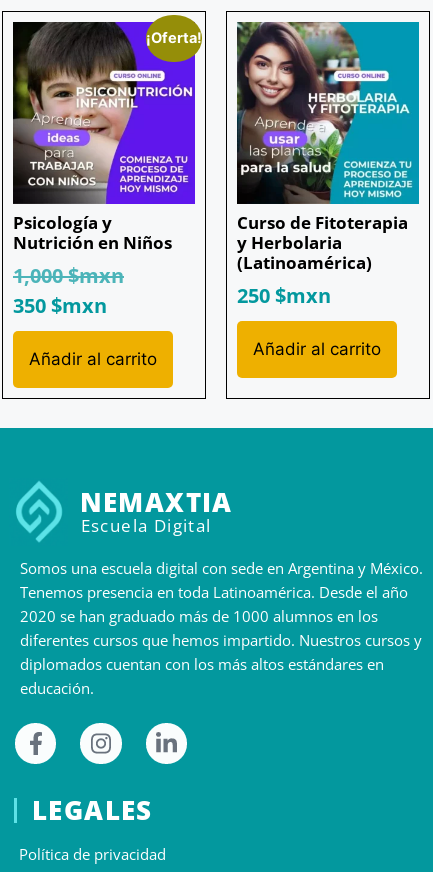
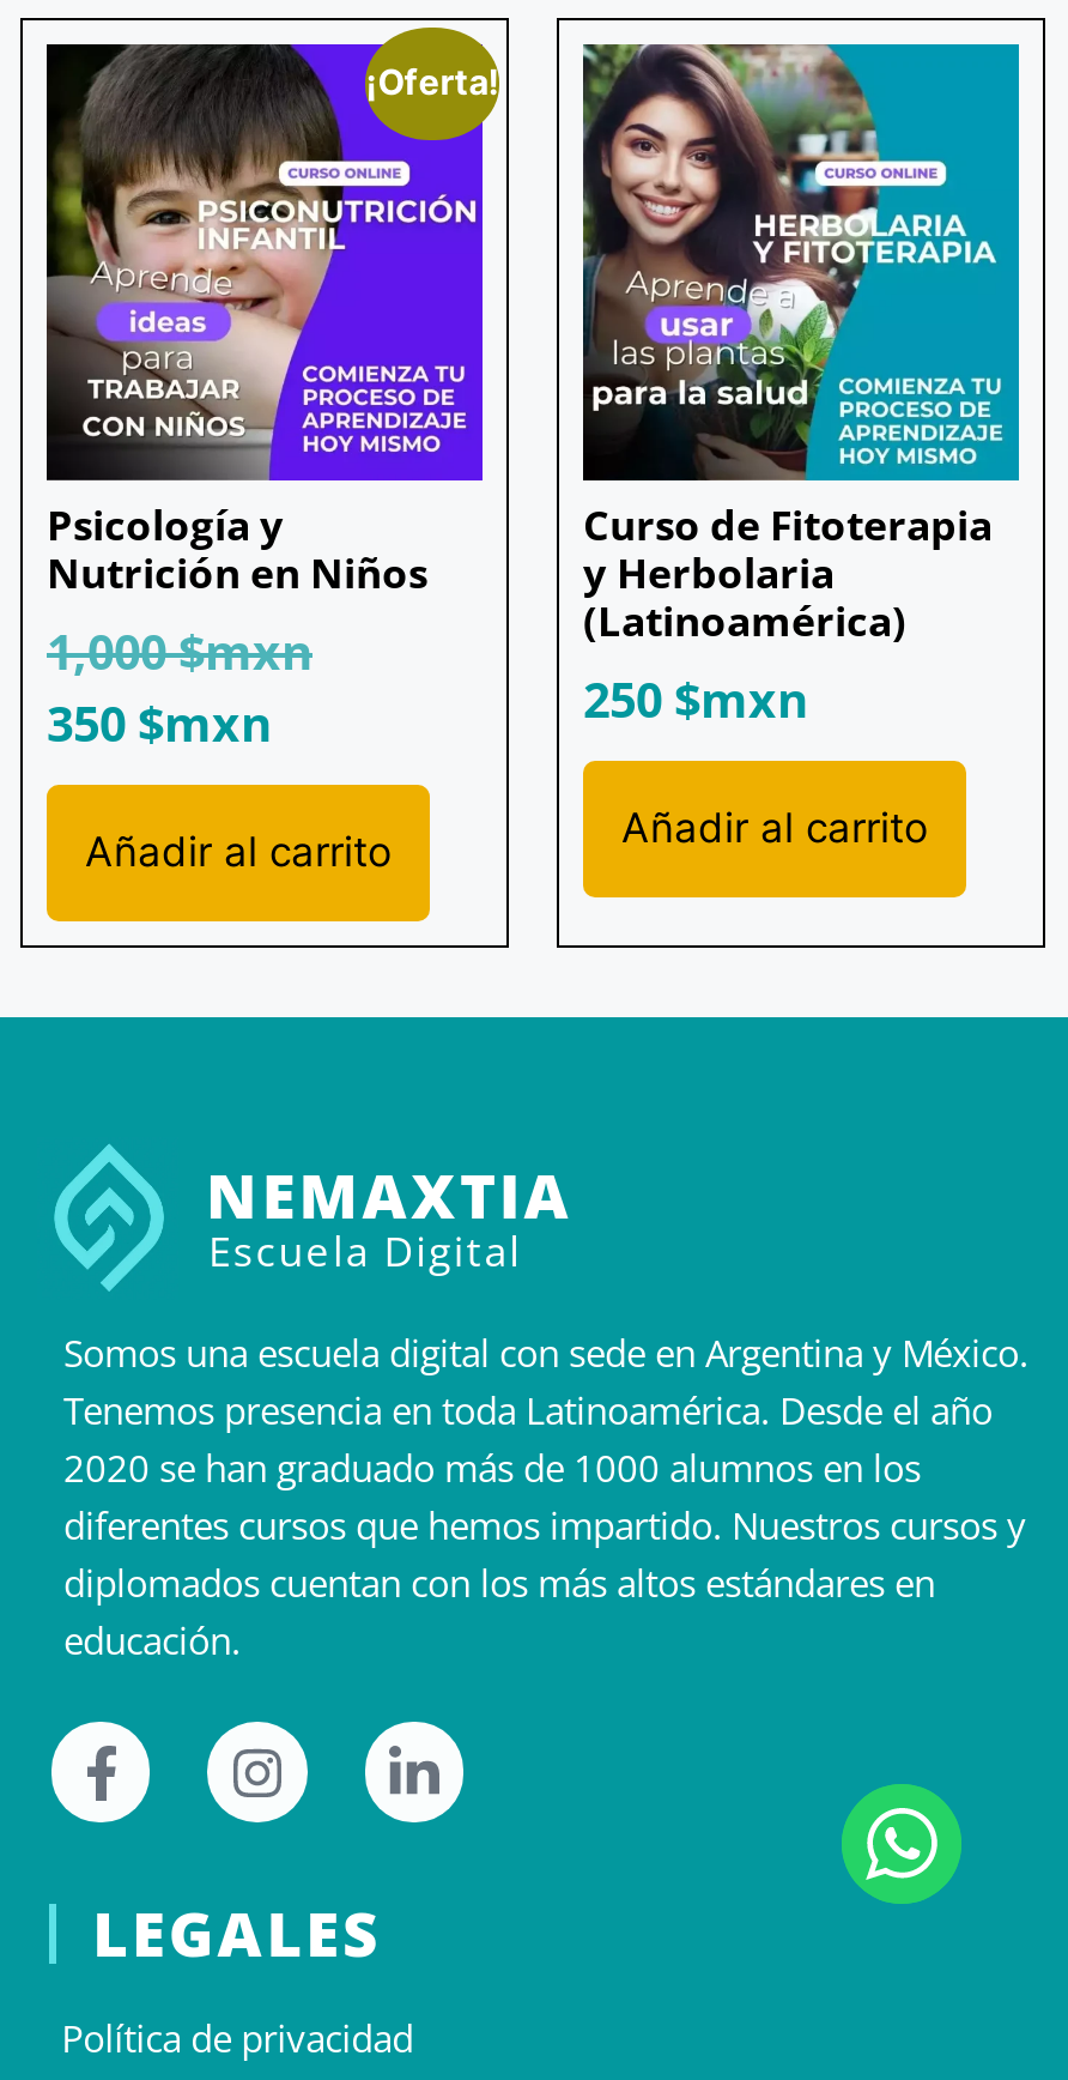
none -> [842,1784,961,1904] [image]

